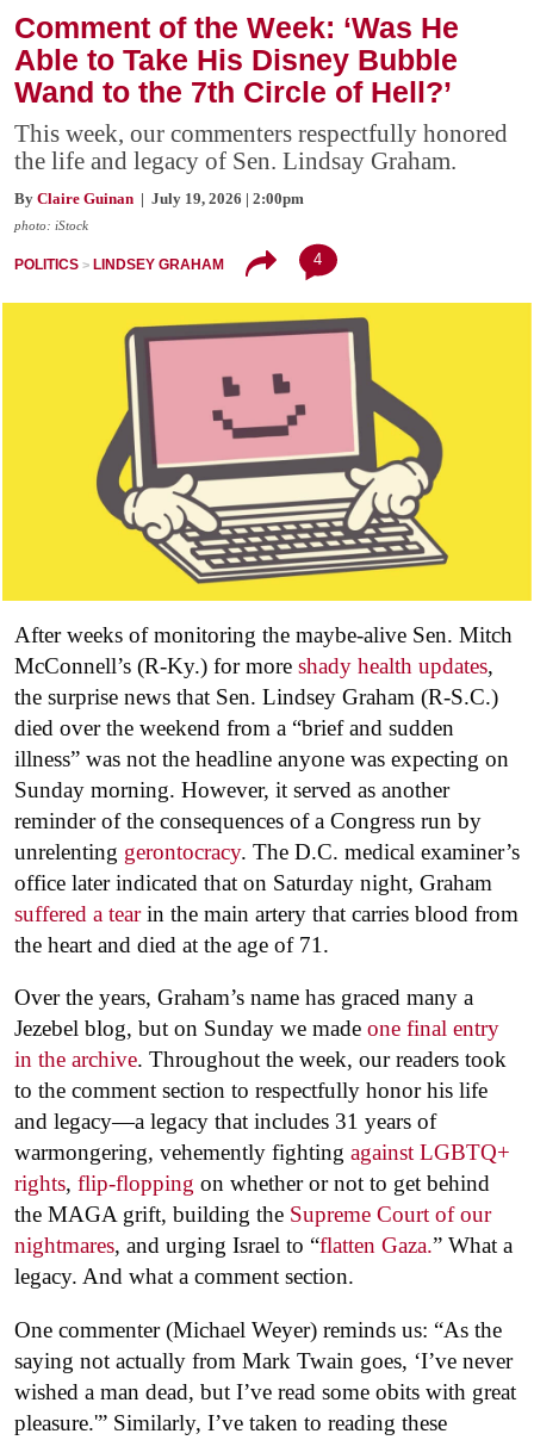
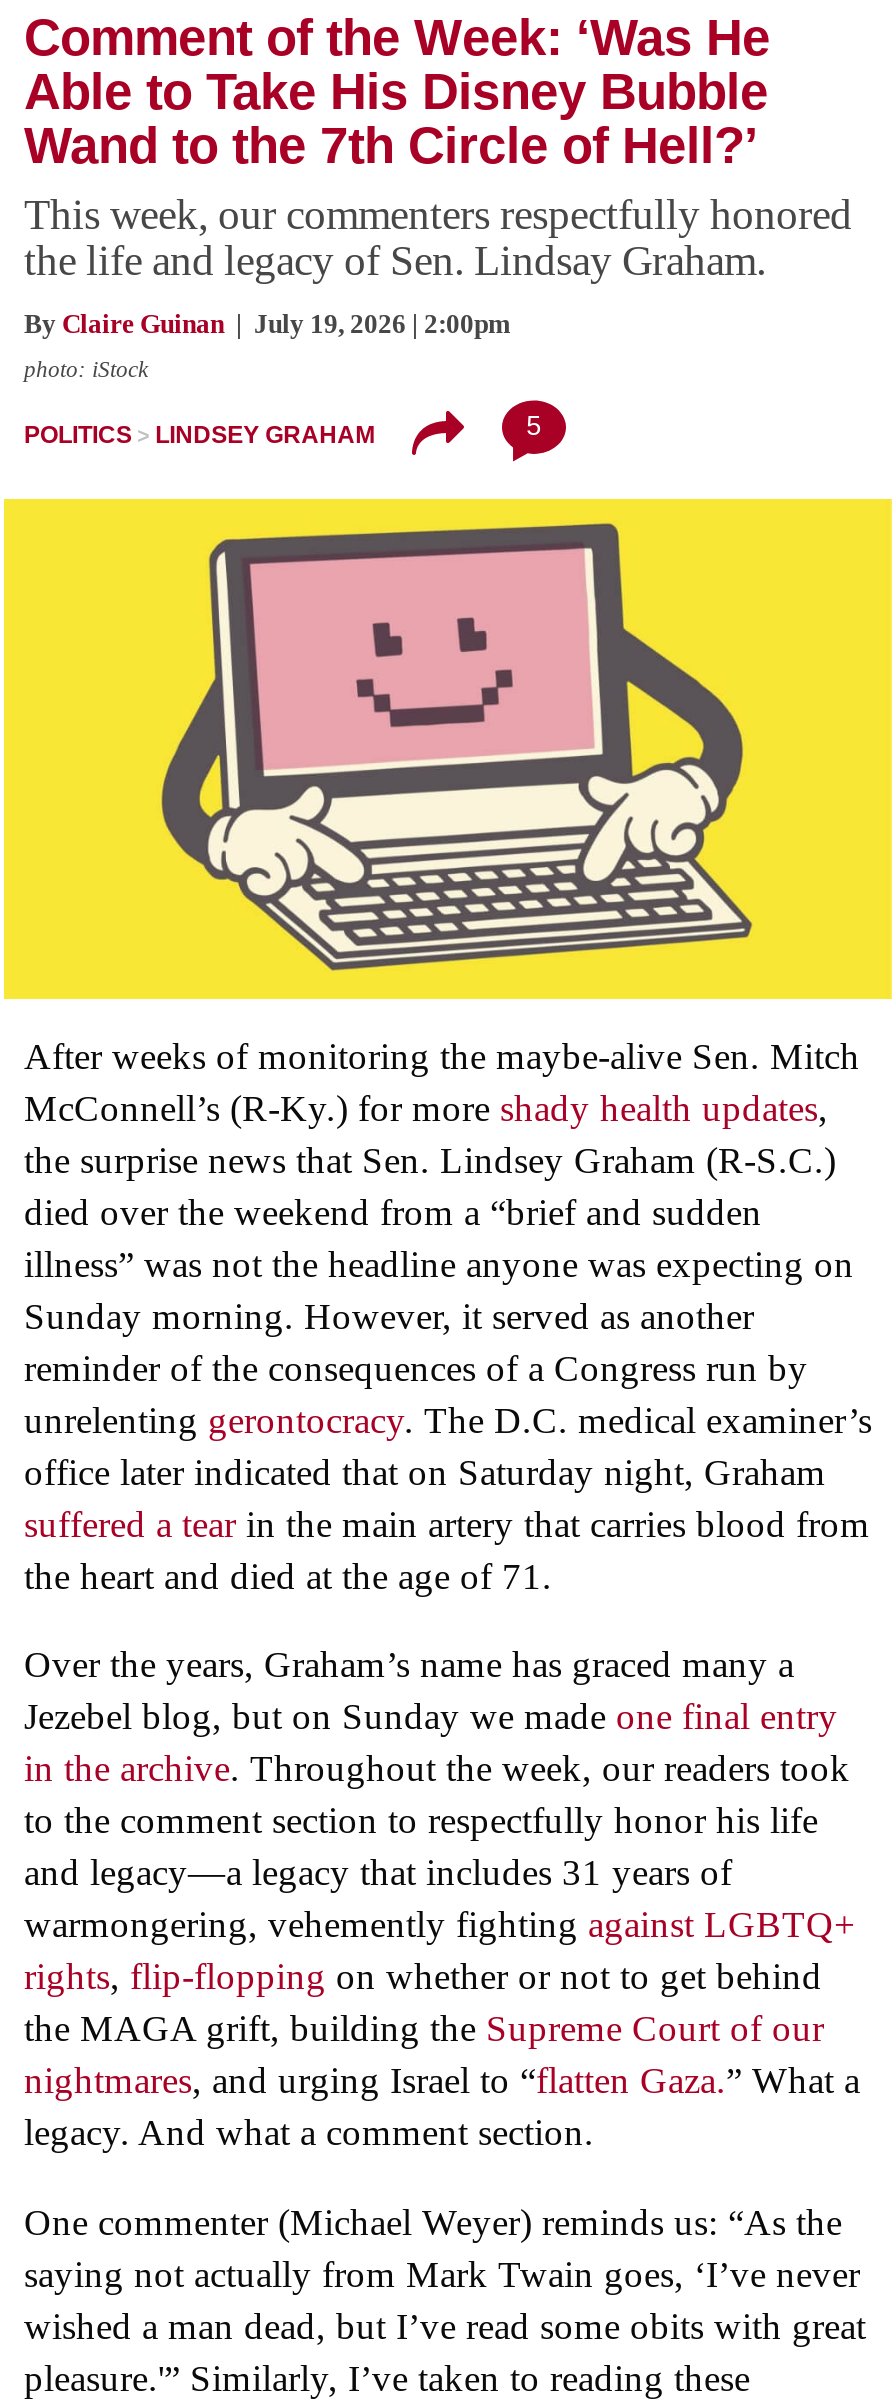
[314,250,322,268] 4 -> [526,411,540,441] 5

